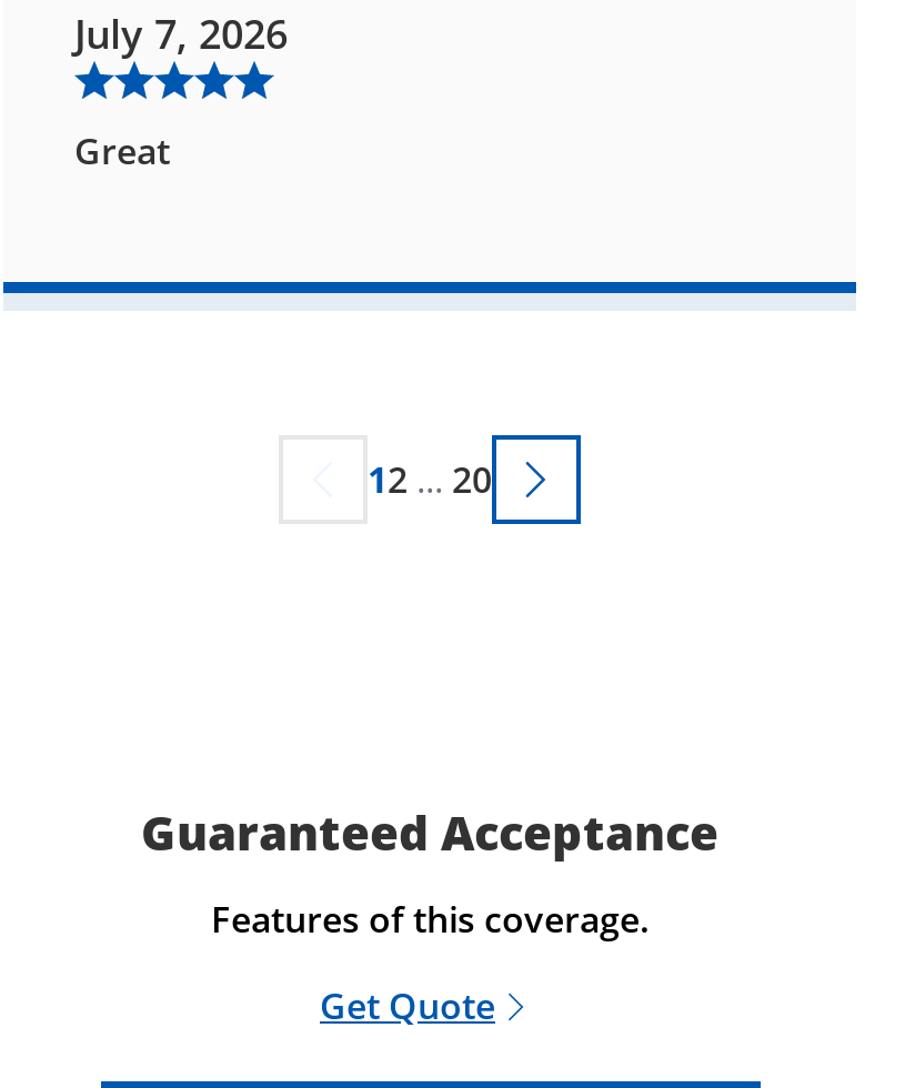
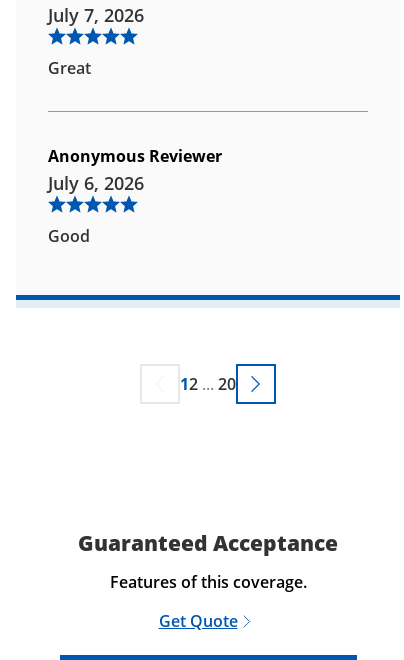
none -> [48,145,222,247] Anonymous Reviewer | July 6, 2026 | Good

